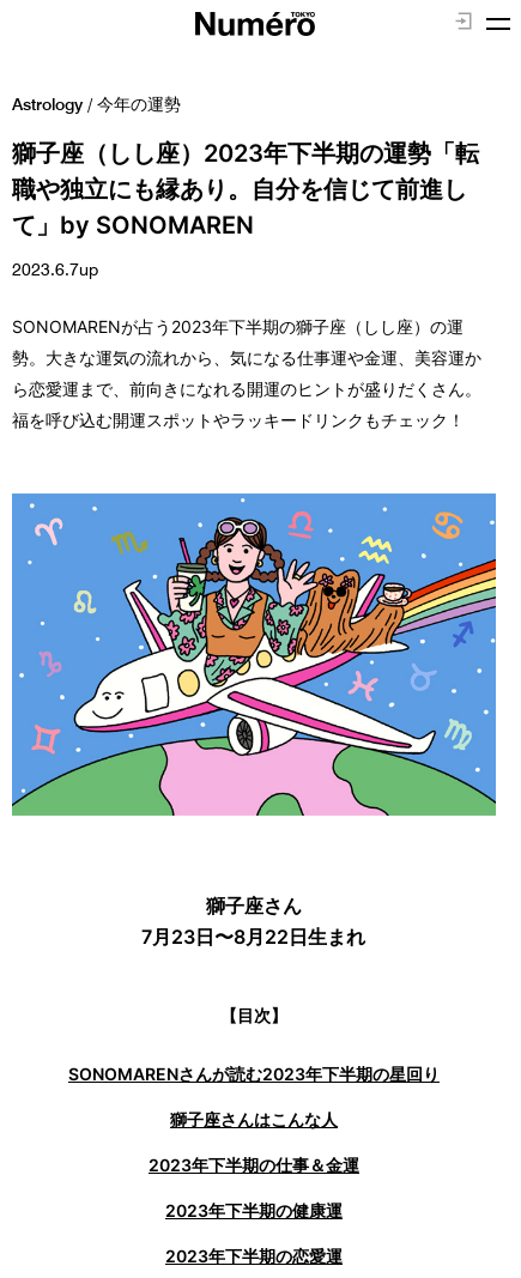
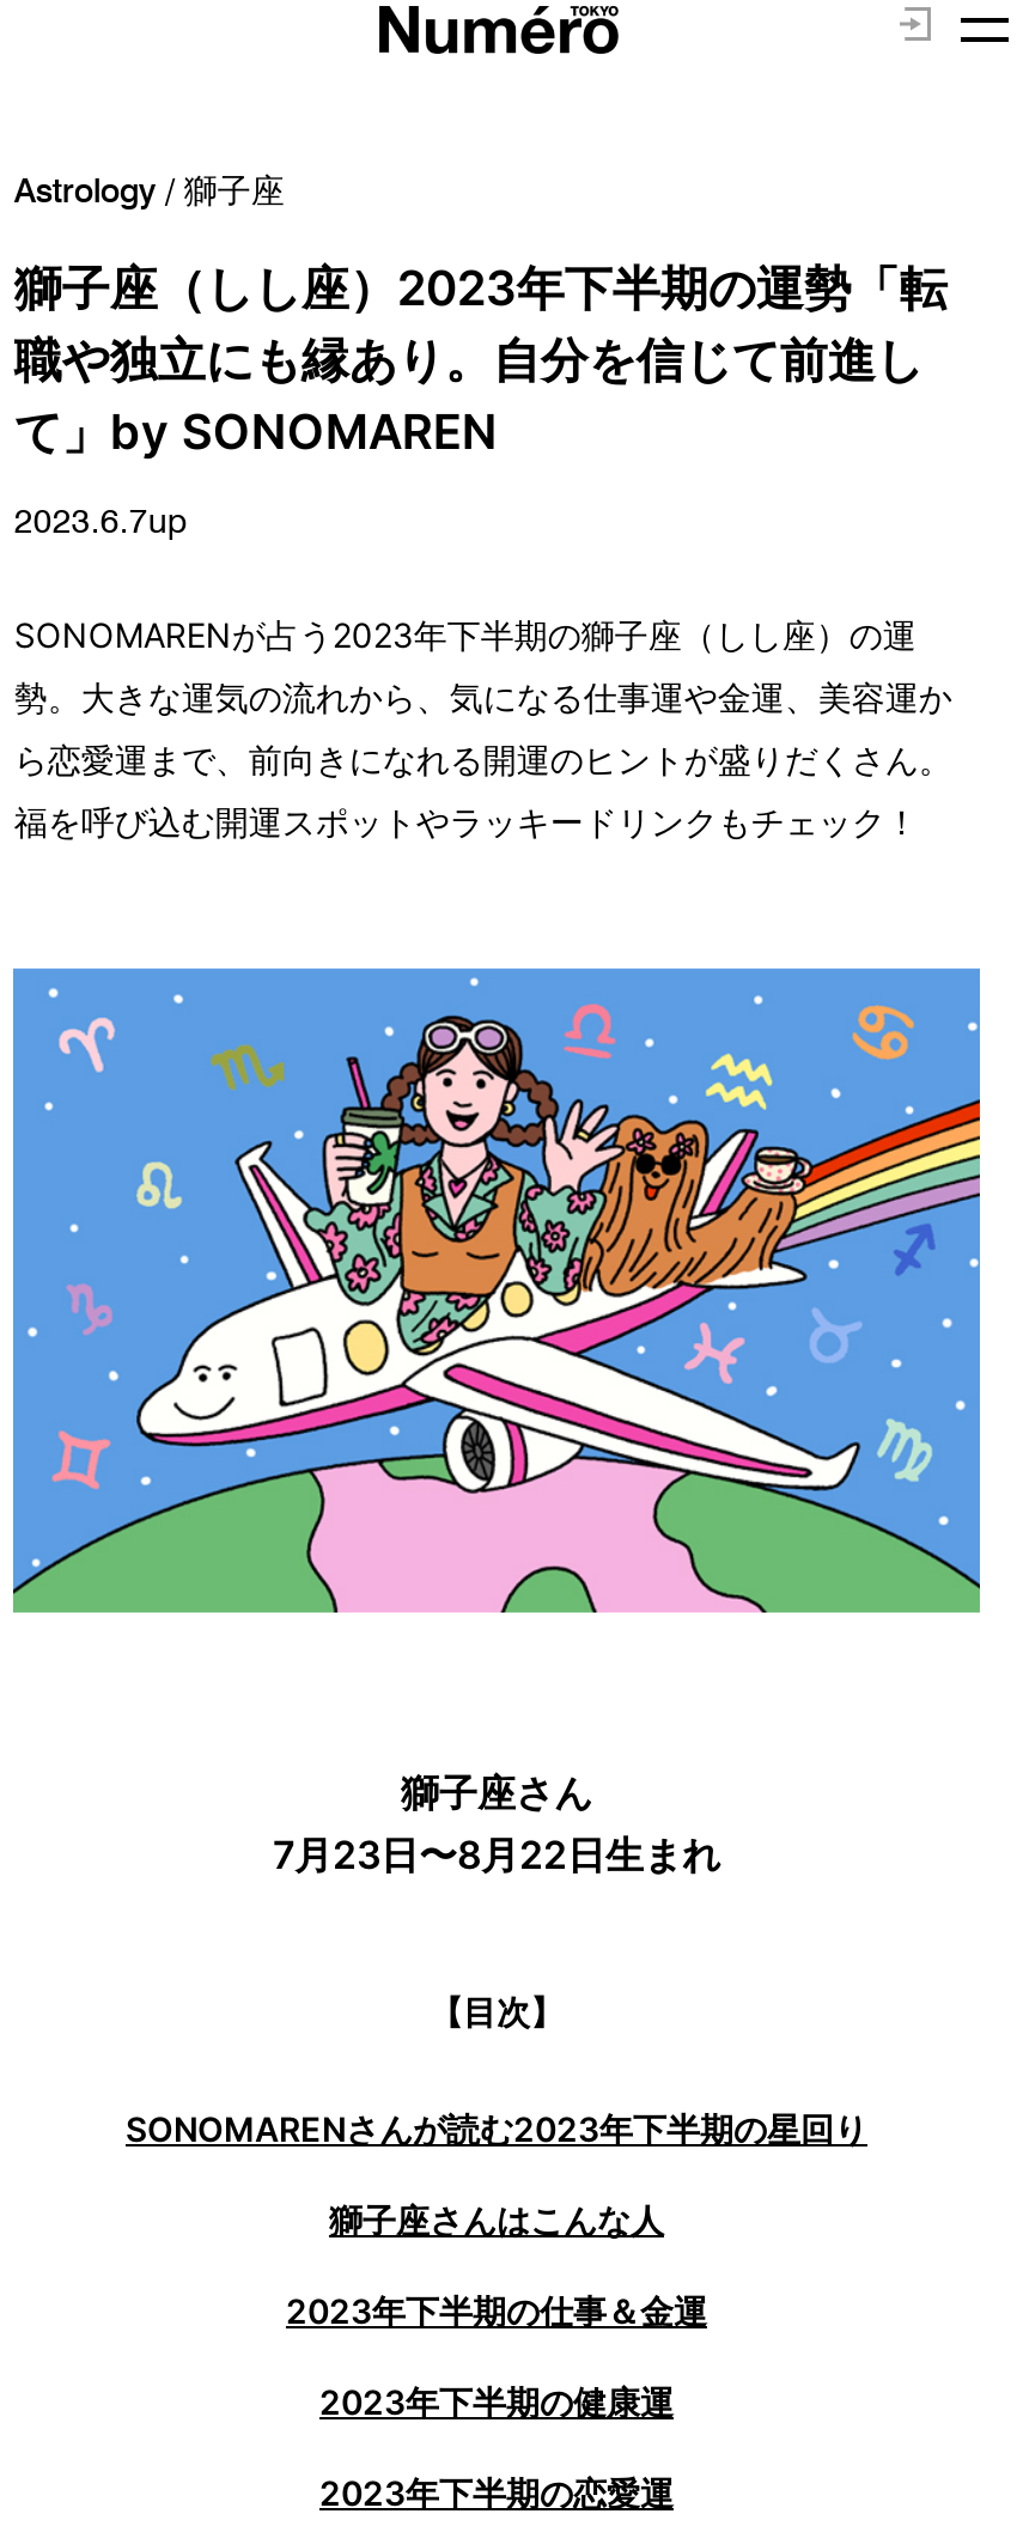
[12,95,181,115] Astrology /今年の運勢 -> [14,171,285,212] Astrology /獅子座

